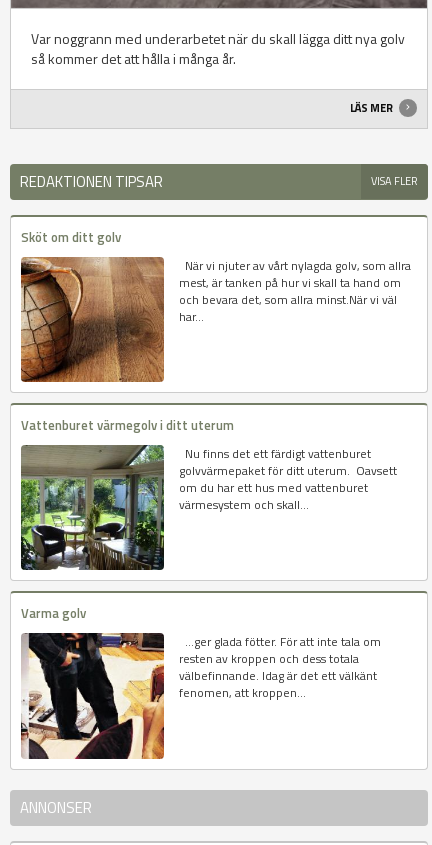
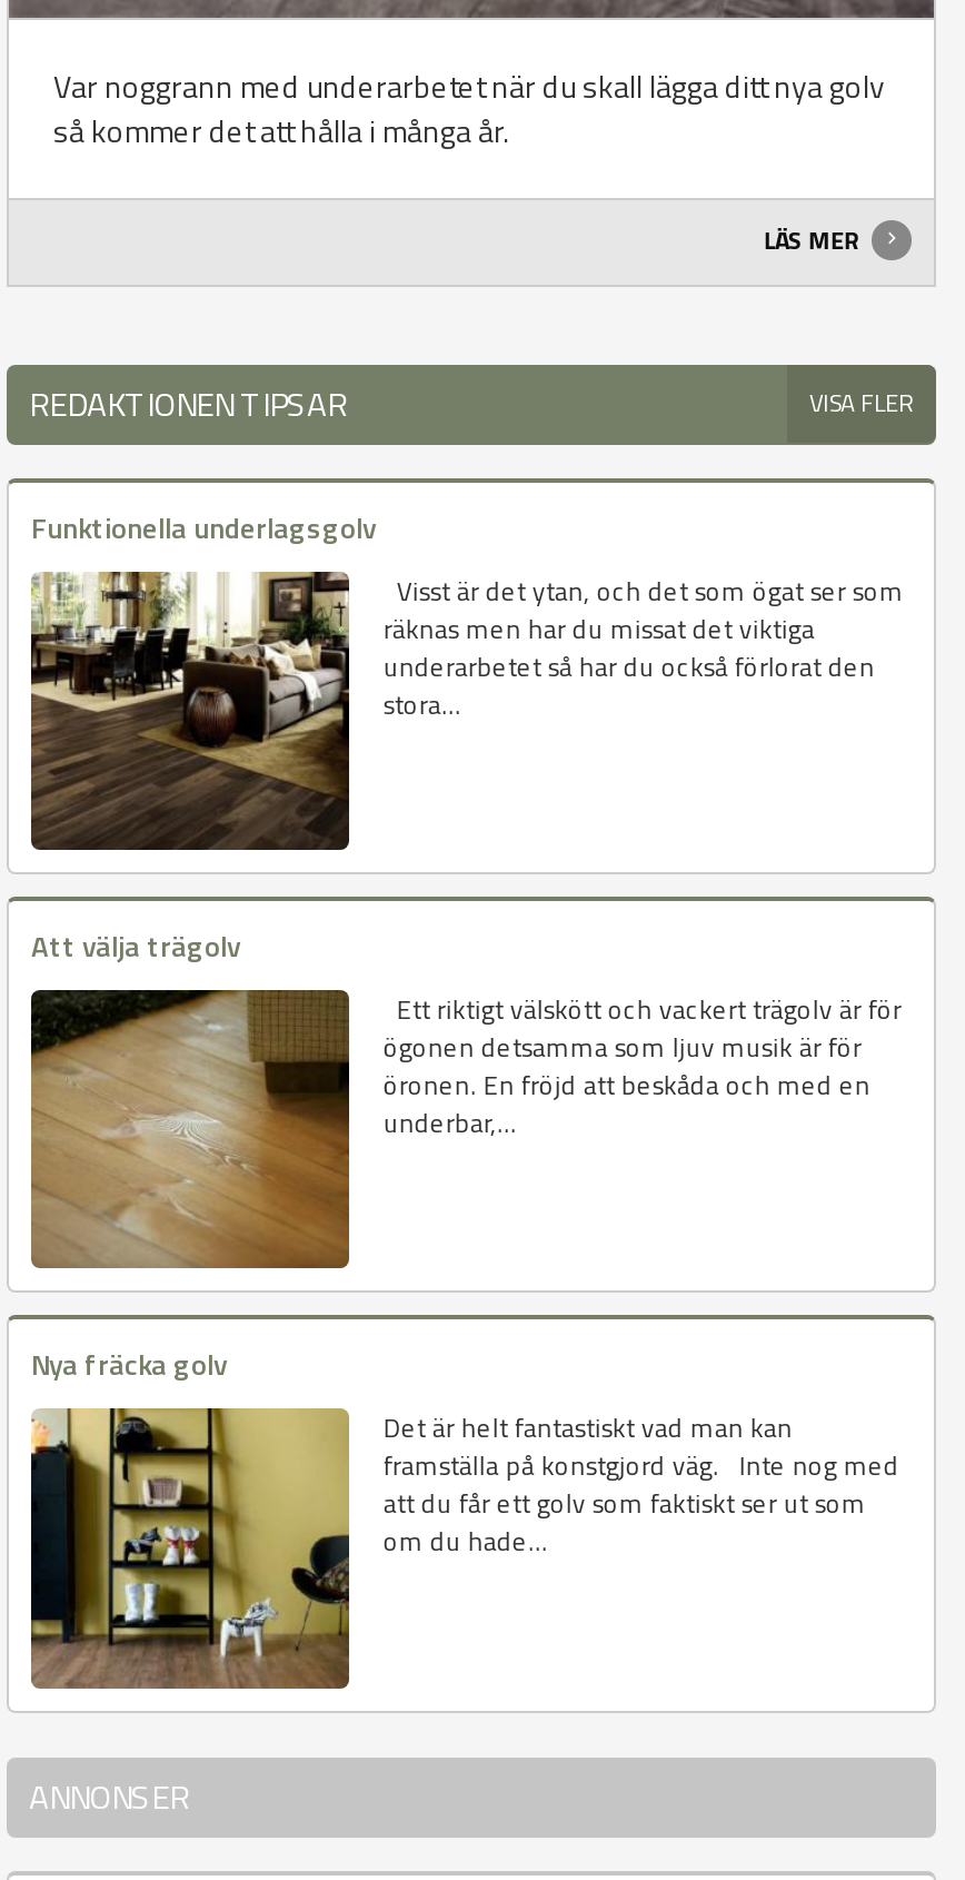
[20,227,411,383] [image] | Sköt om ditt golv | När vi njuter av vårt nylagda golv, som allra | mest, är tanken på hur vi skall ta hand om | och bevara det, som allra minst.När vi väl | har... -> [29,504,904,852] [image] | Funktionella underlagsgolv | Visst är det ytan, och det som ögat ser som | räknas men har du missat det viktiga | underarbetet så har du också förlorat den | stora...
[20,415,397,571] [image] | Vattenburet värmegolv i ditt uterum | Nu finns det ett färdigt vattenburet | golvvärmepaket för ditt uterum. Oavsett | om du har ett hus med vattenburet | värmesystem och skall... -> [29,923,901,1270] [image] | Att välja trägolv | Ett riktigt välskött och vackert trägolv är för | ögonen detsamma som ljuv musik är för | öronen. En fröjd att beskåda och med en | underbar,...
[21,603,381,760] [image] | Varma golv | …ger glada fötter. För att inte tala om | resten av kroppen och dess totala | välbefinnande. Idag är det ett välkänt | fenomen, att kroppen... -> [29,1343,899,1691] [image] | Nya fräcka golv | Det är helt fantastiskt vad man kan | framställa på konstgjord väg. Inte nog med | att du får ett golv som faktiskt ser ut som | om du hade...

